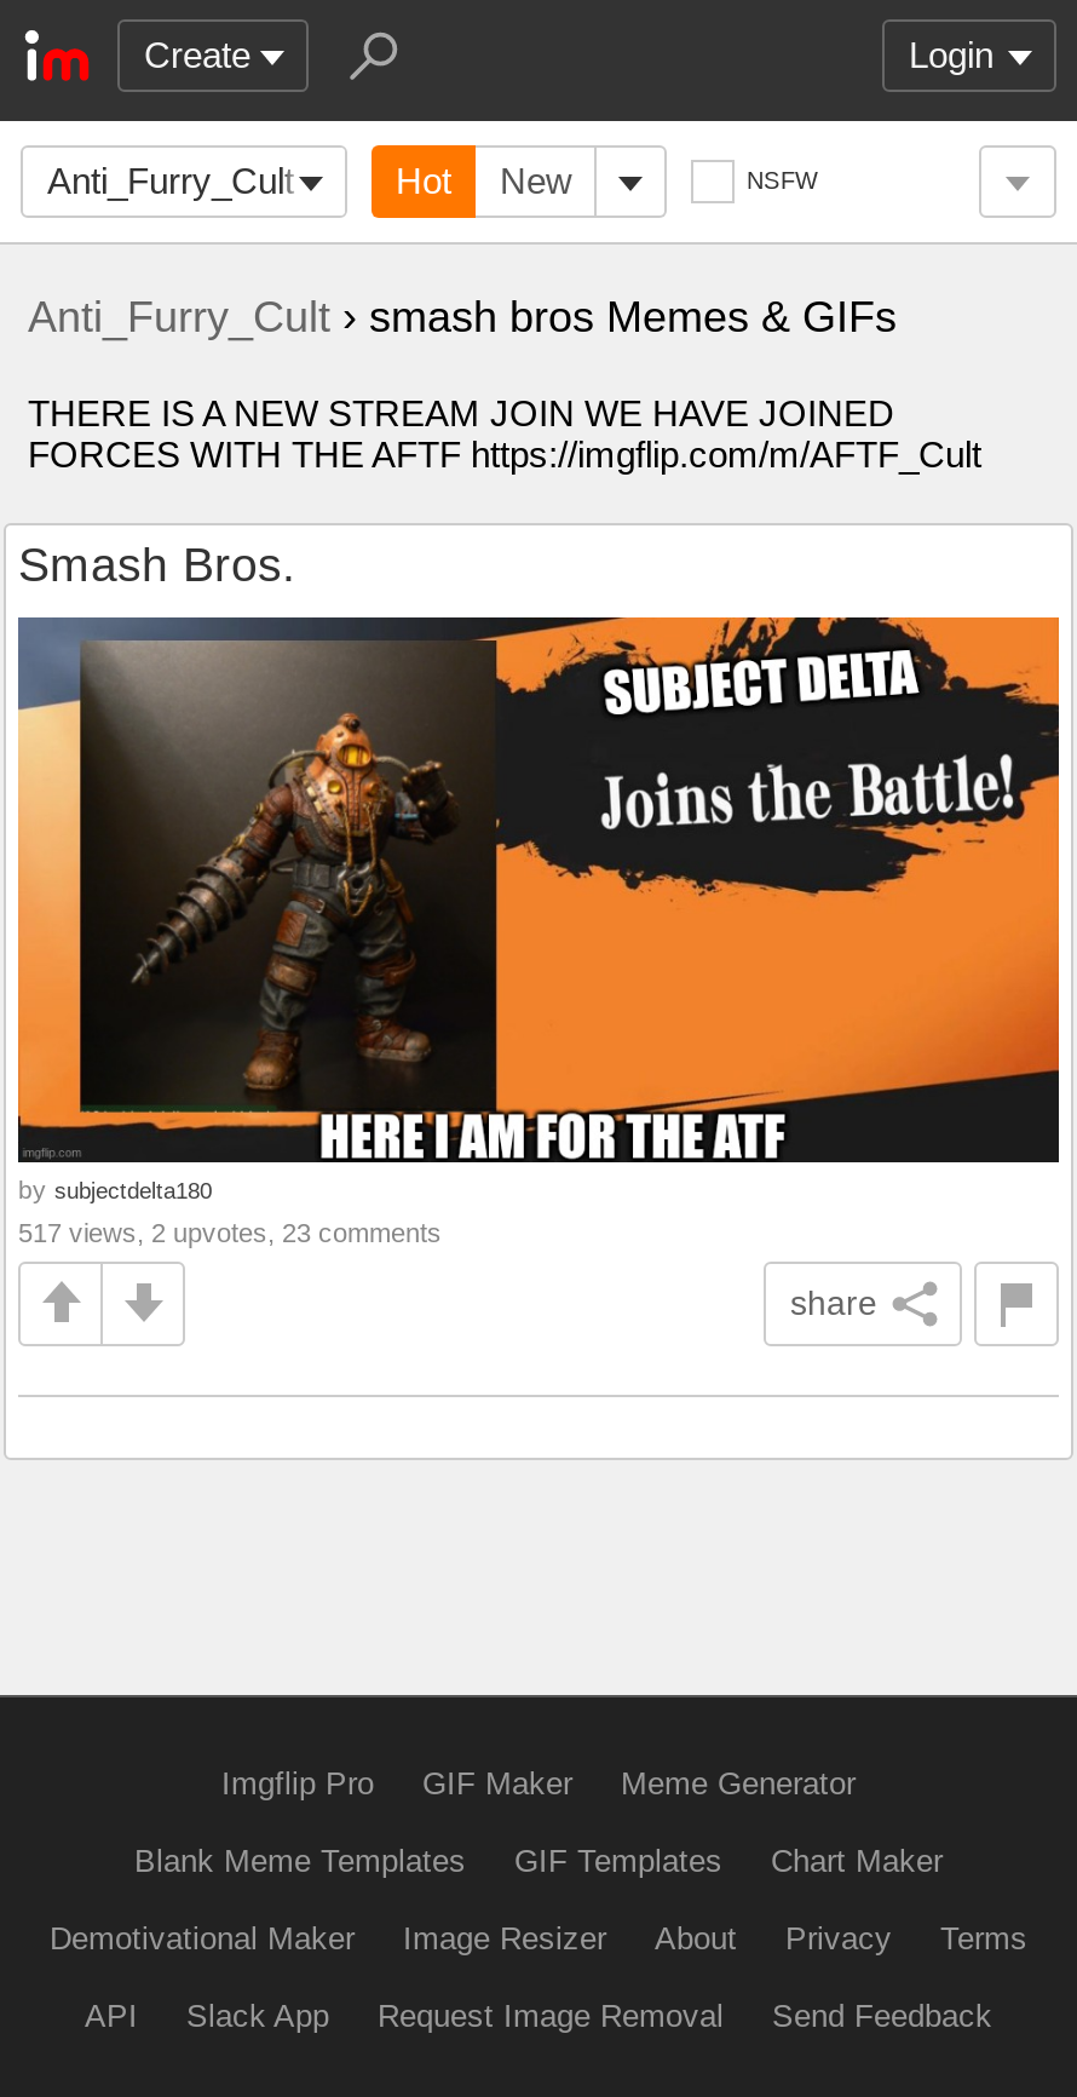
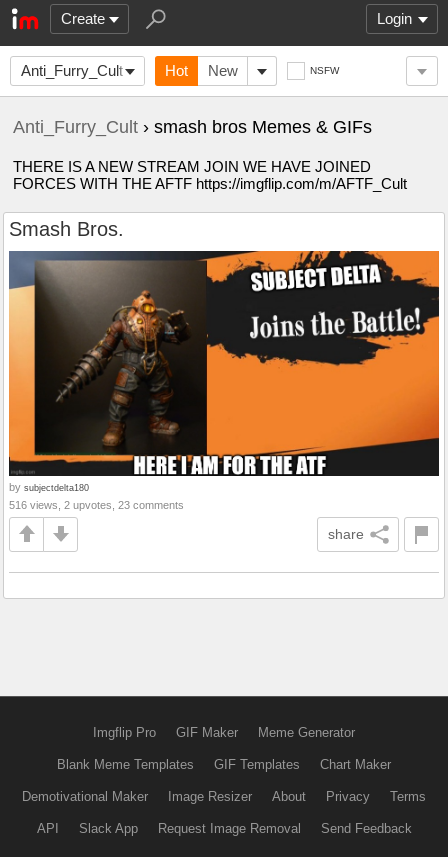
[18,1218,442,1247] 517 views, 2 upvotes, 23 comments -> [9,499,184,511] 516 views, 2 upvotes, 23 comments

